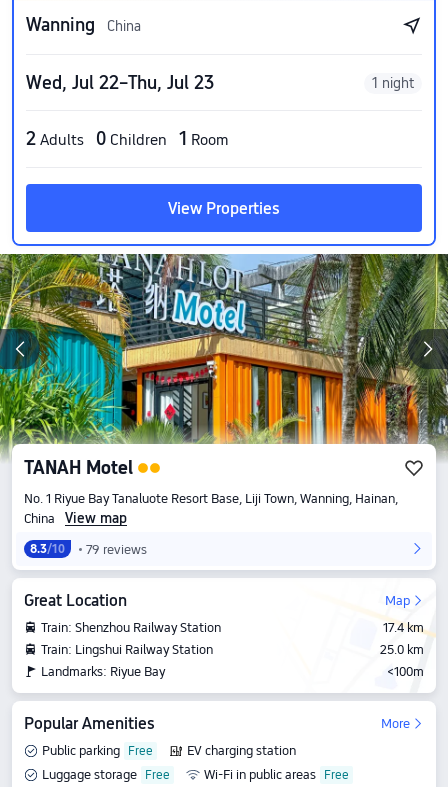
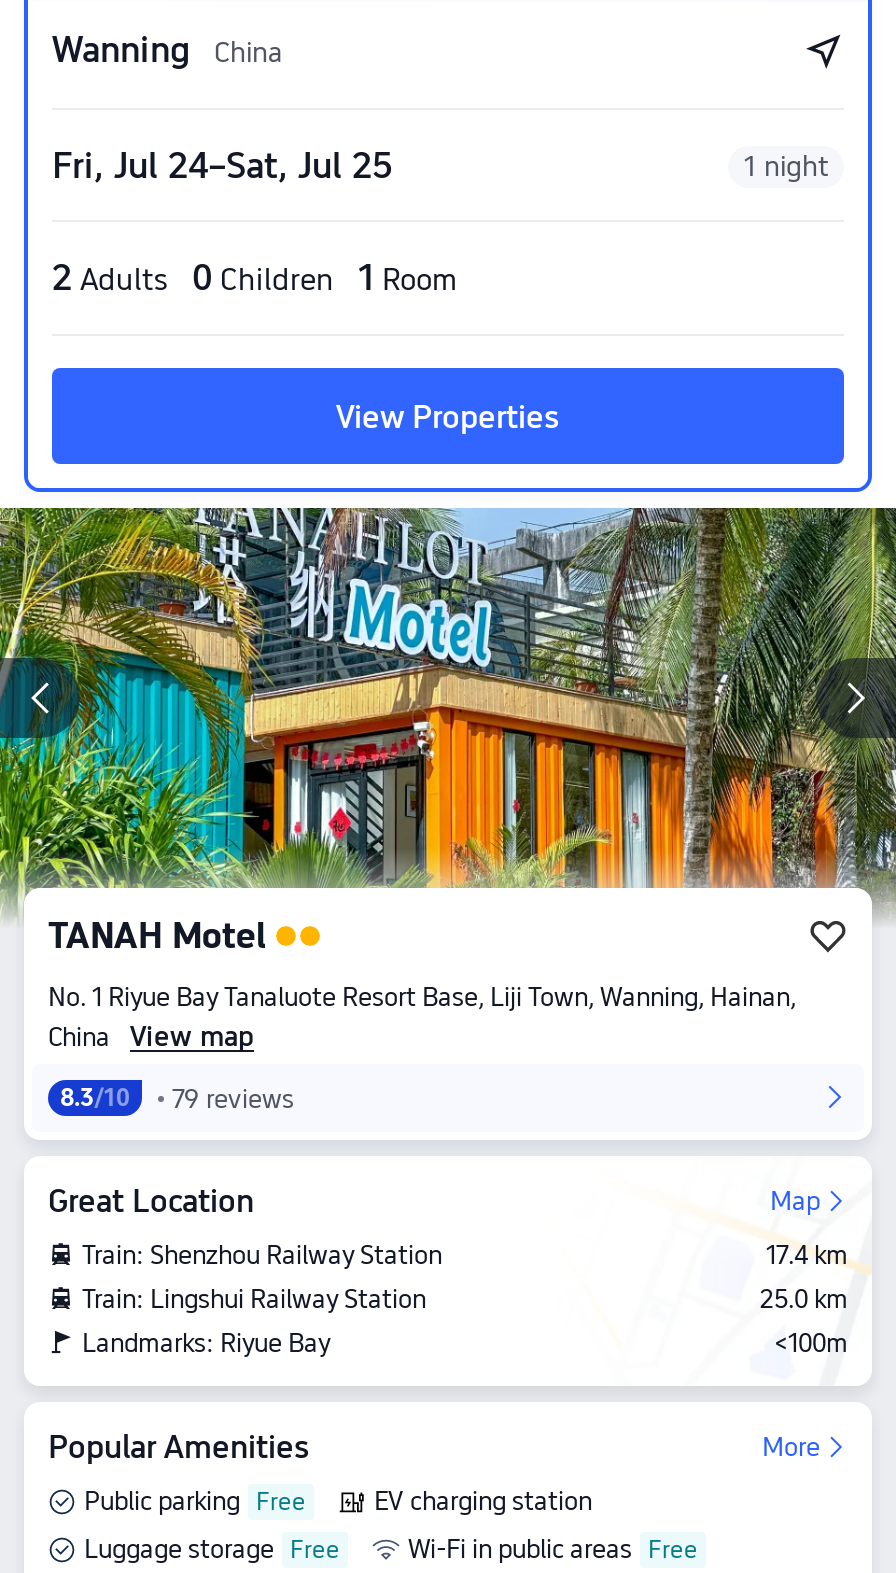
[26,72,214,93] Wed, Jul 22–Thu, Jul 23 -> [52,144,392,186] Fri, Jul 24–Sat, Jul 25

